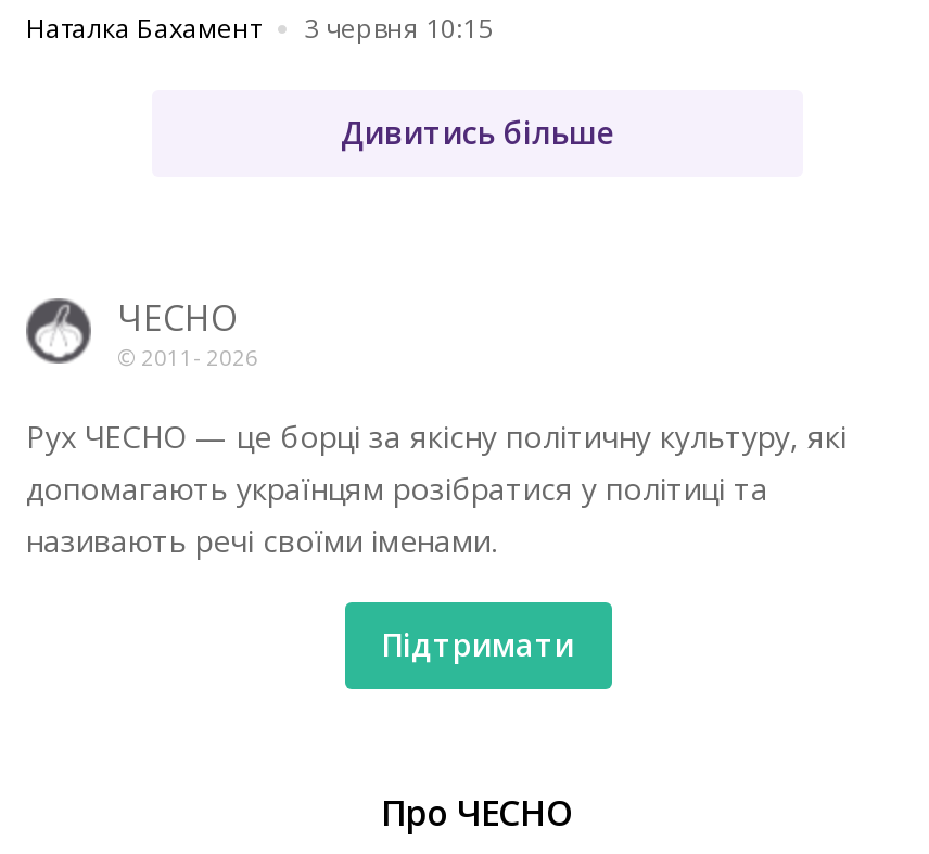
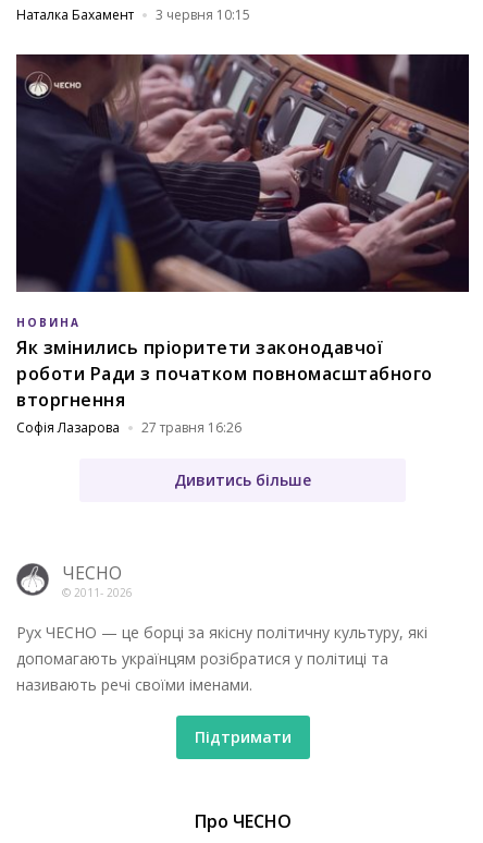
none -> [15,53,470,437] [image] | НОВИНА | Як змінились пріоритети законодавчої | роботи Ради з початком повномасштабного | вторгнення | Софія Лазарова | 27 травня 16:26

